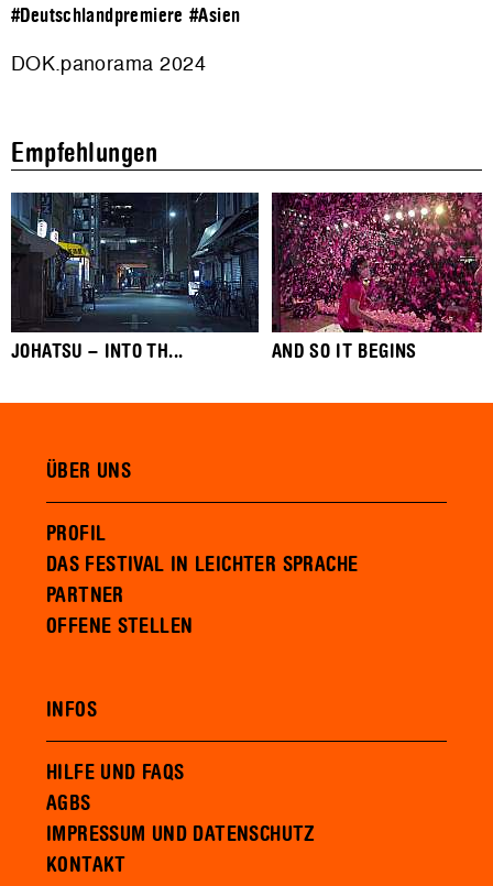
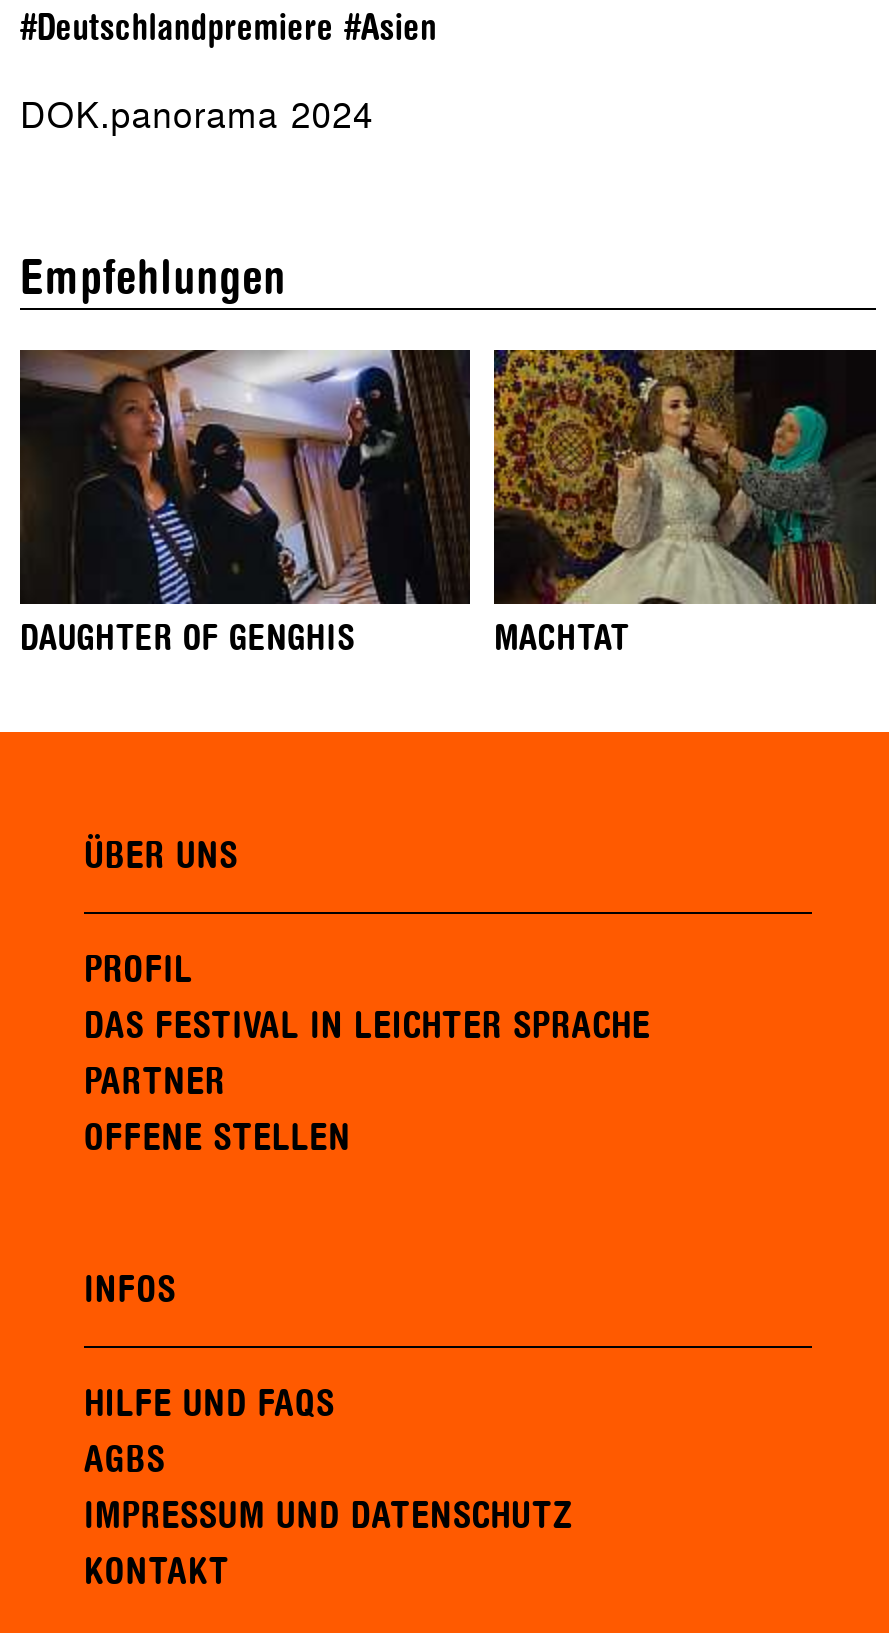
[10,192,417,362] [image] | JOHATSU – INTO TH... | AND SO IT BEGINS -> [18,348,629,657] [image] | DAUGHTER OF GENGHIS | MACHTAT
[271,192,483,333] [image] -> [492,348,878,606] [image]

